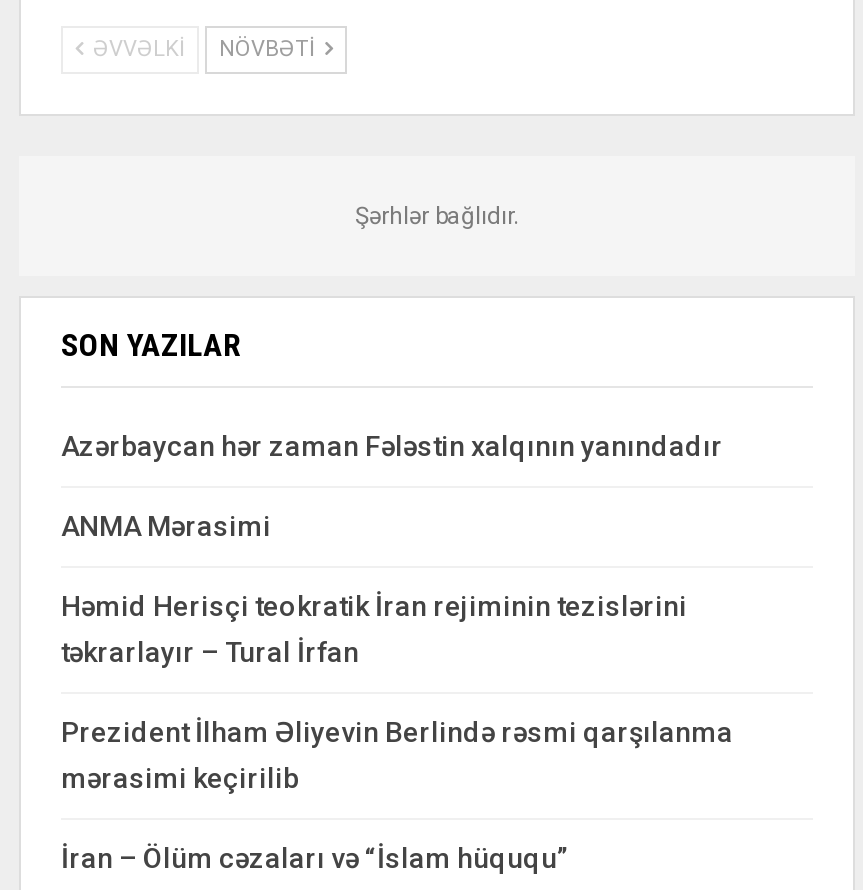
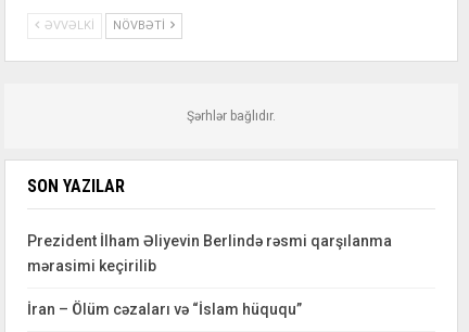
[61,431,723,669] Azərbaycan hər zaman Fələstin xalqının yanındadır | ANMA Mərasimi | Həmid Herisçi teokratik İran rejiminin tezislərini | təkrarlayır – Tural İrfan -> none

